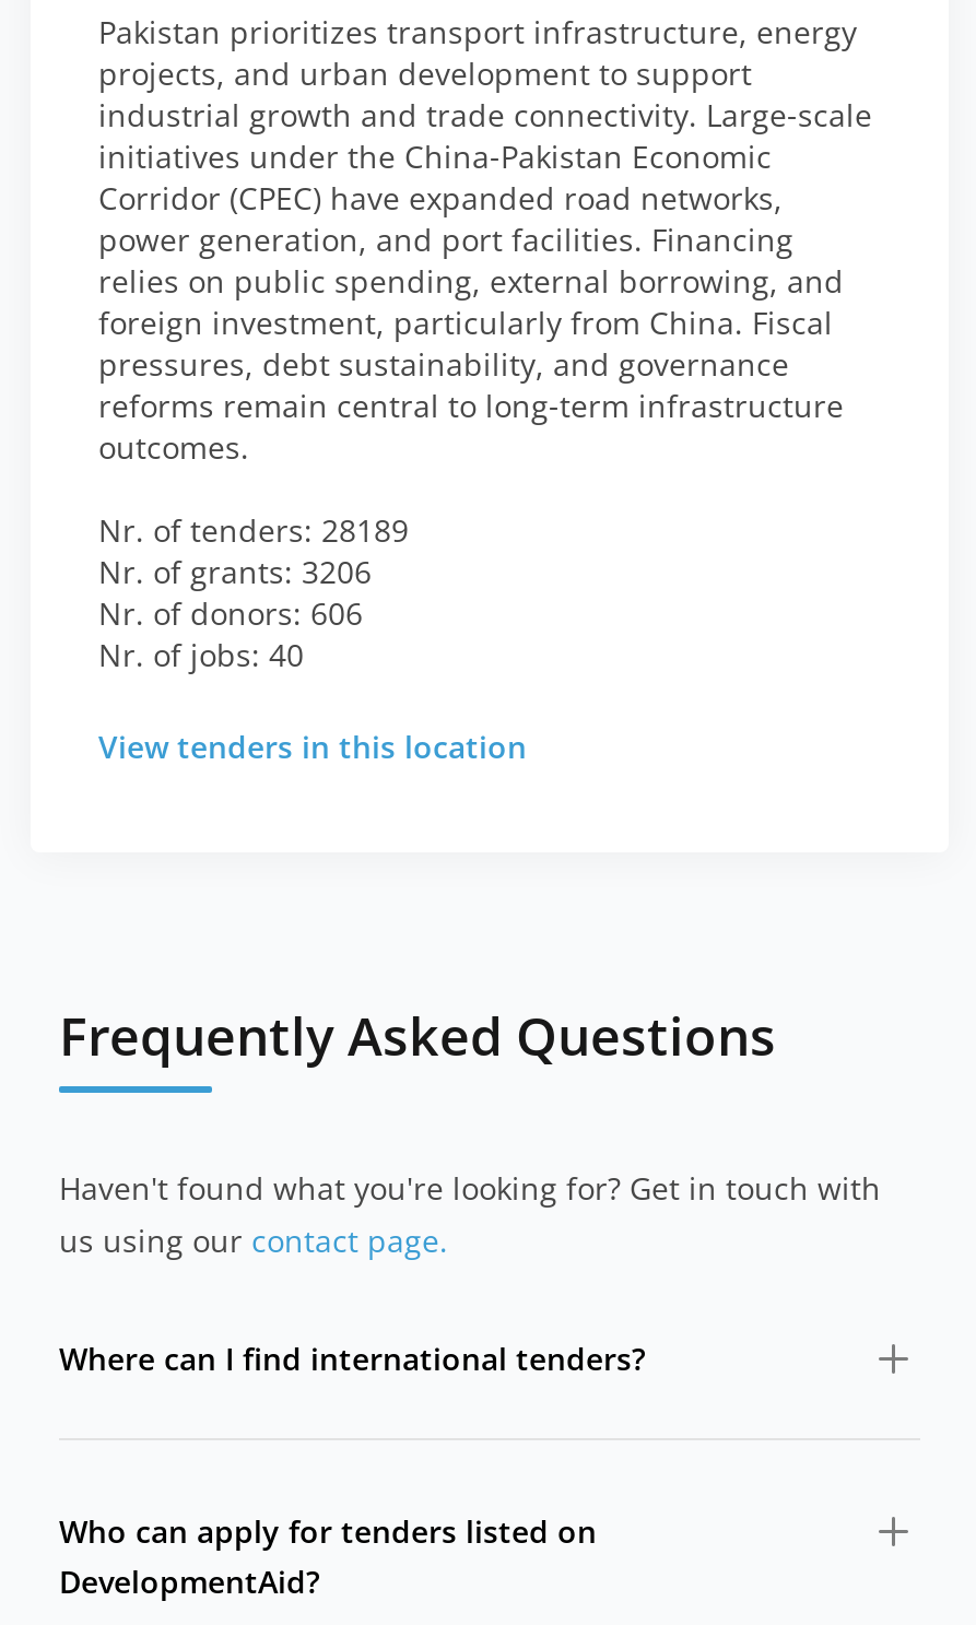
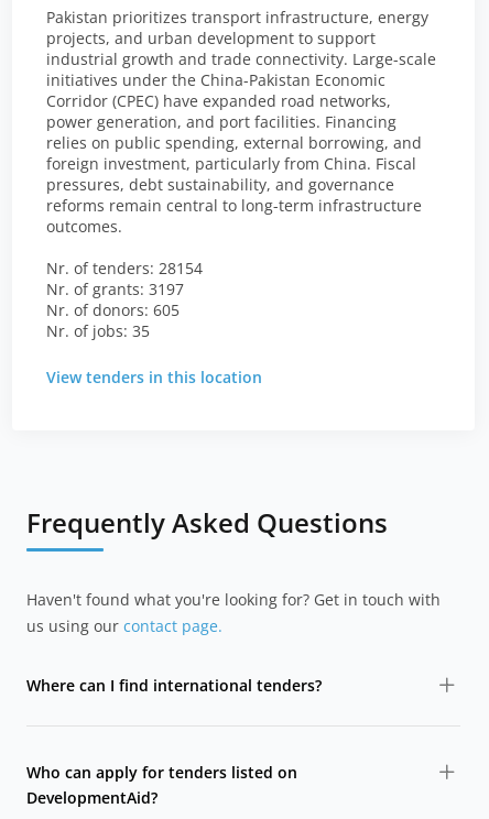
[98,508,409,550] Nr. of tenders: 28189 -> [46,257,203,278] Nr. of tenders: 28154
[98,550,372,591] Nr. of grants: 3206 -> [46,278,184,299] Nr. of grants: 3197
[98,591,363,633] Nr. of donors: 606 -> [46,299,180,320] Nr. of donors: 605
[98,633,304,674] Nr. of jobs: 40 -> [46,320,150,341] Nr. of jobs: 35

